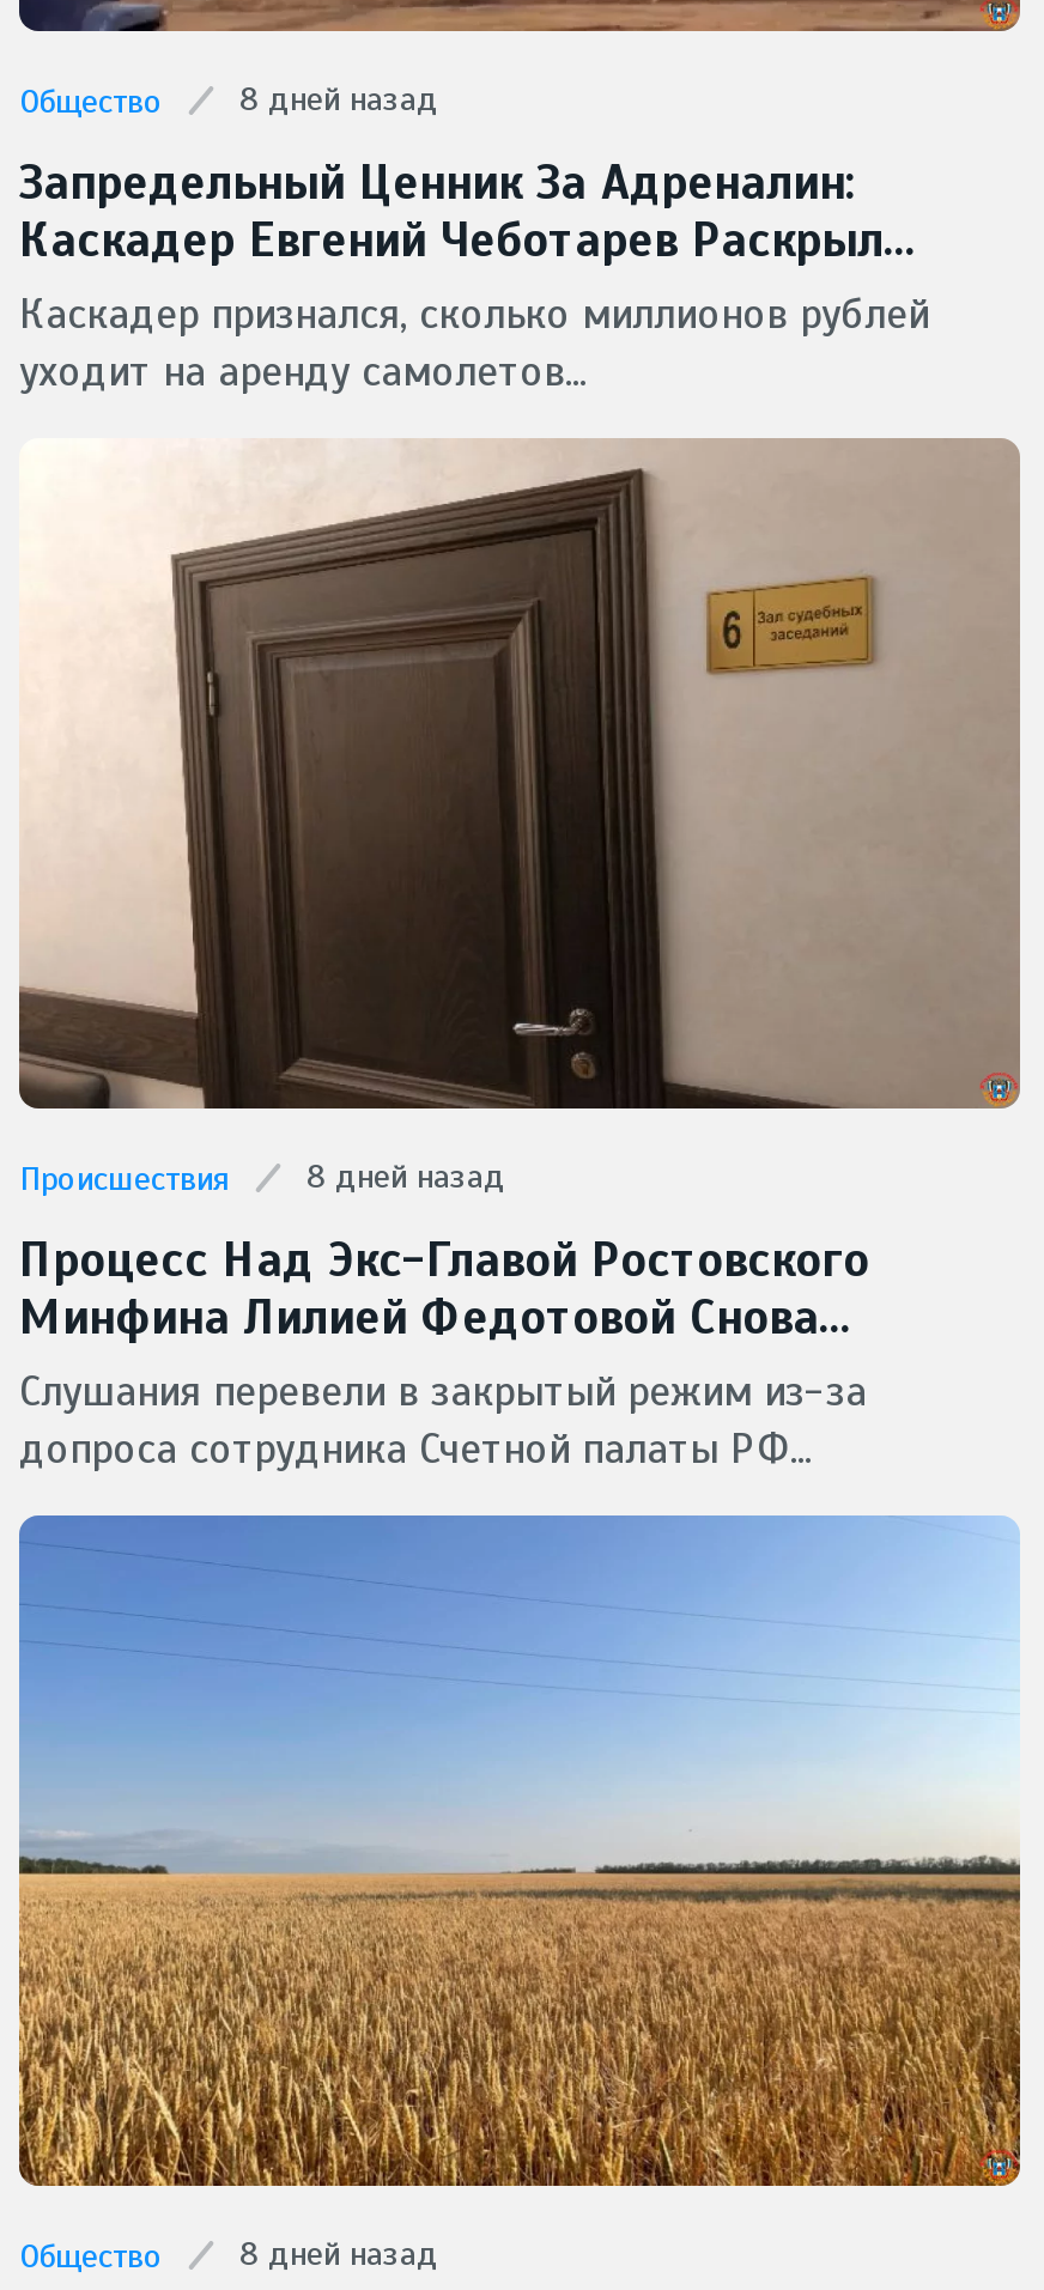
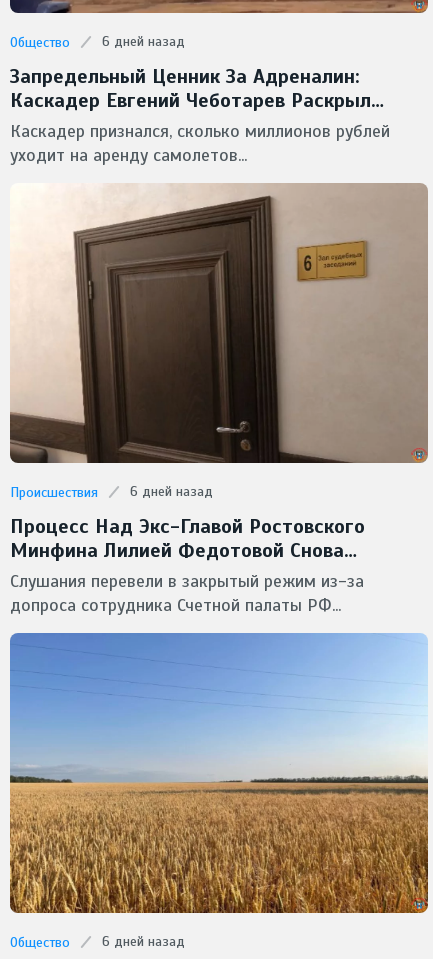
[19,78,438,121] Общество 8 дней назад -> [10,33,185,51] Общество 6 дней назад
[19,1155,505,1199] Происшествия 8 дней назад -> [10,483,213,501] Происшествия 6 дней назад
[19,2233,438,2276] Общество 8 дней назад -> [10,933,185,951] Общество 6 дней назад

